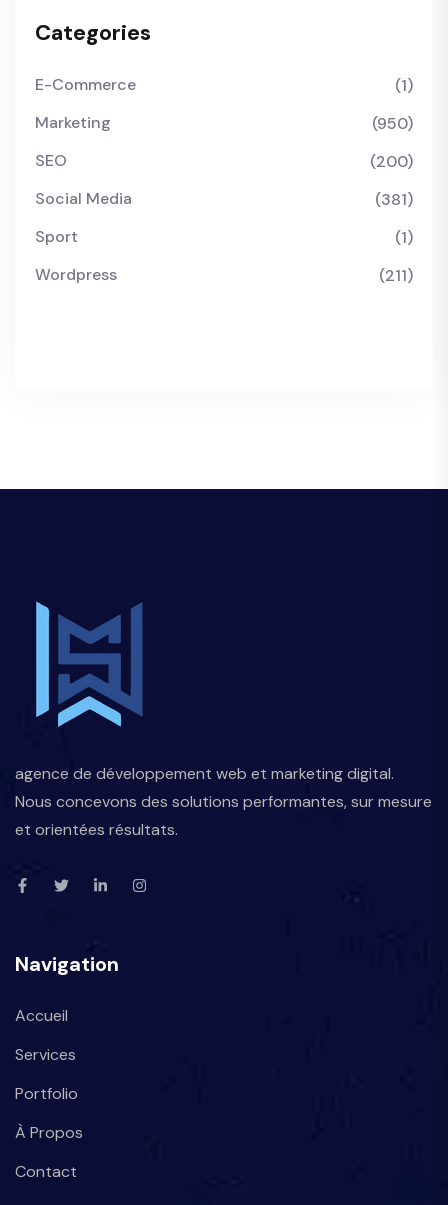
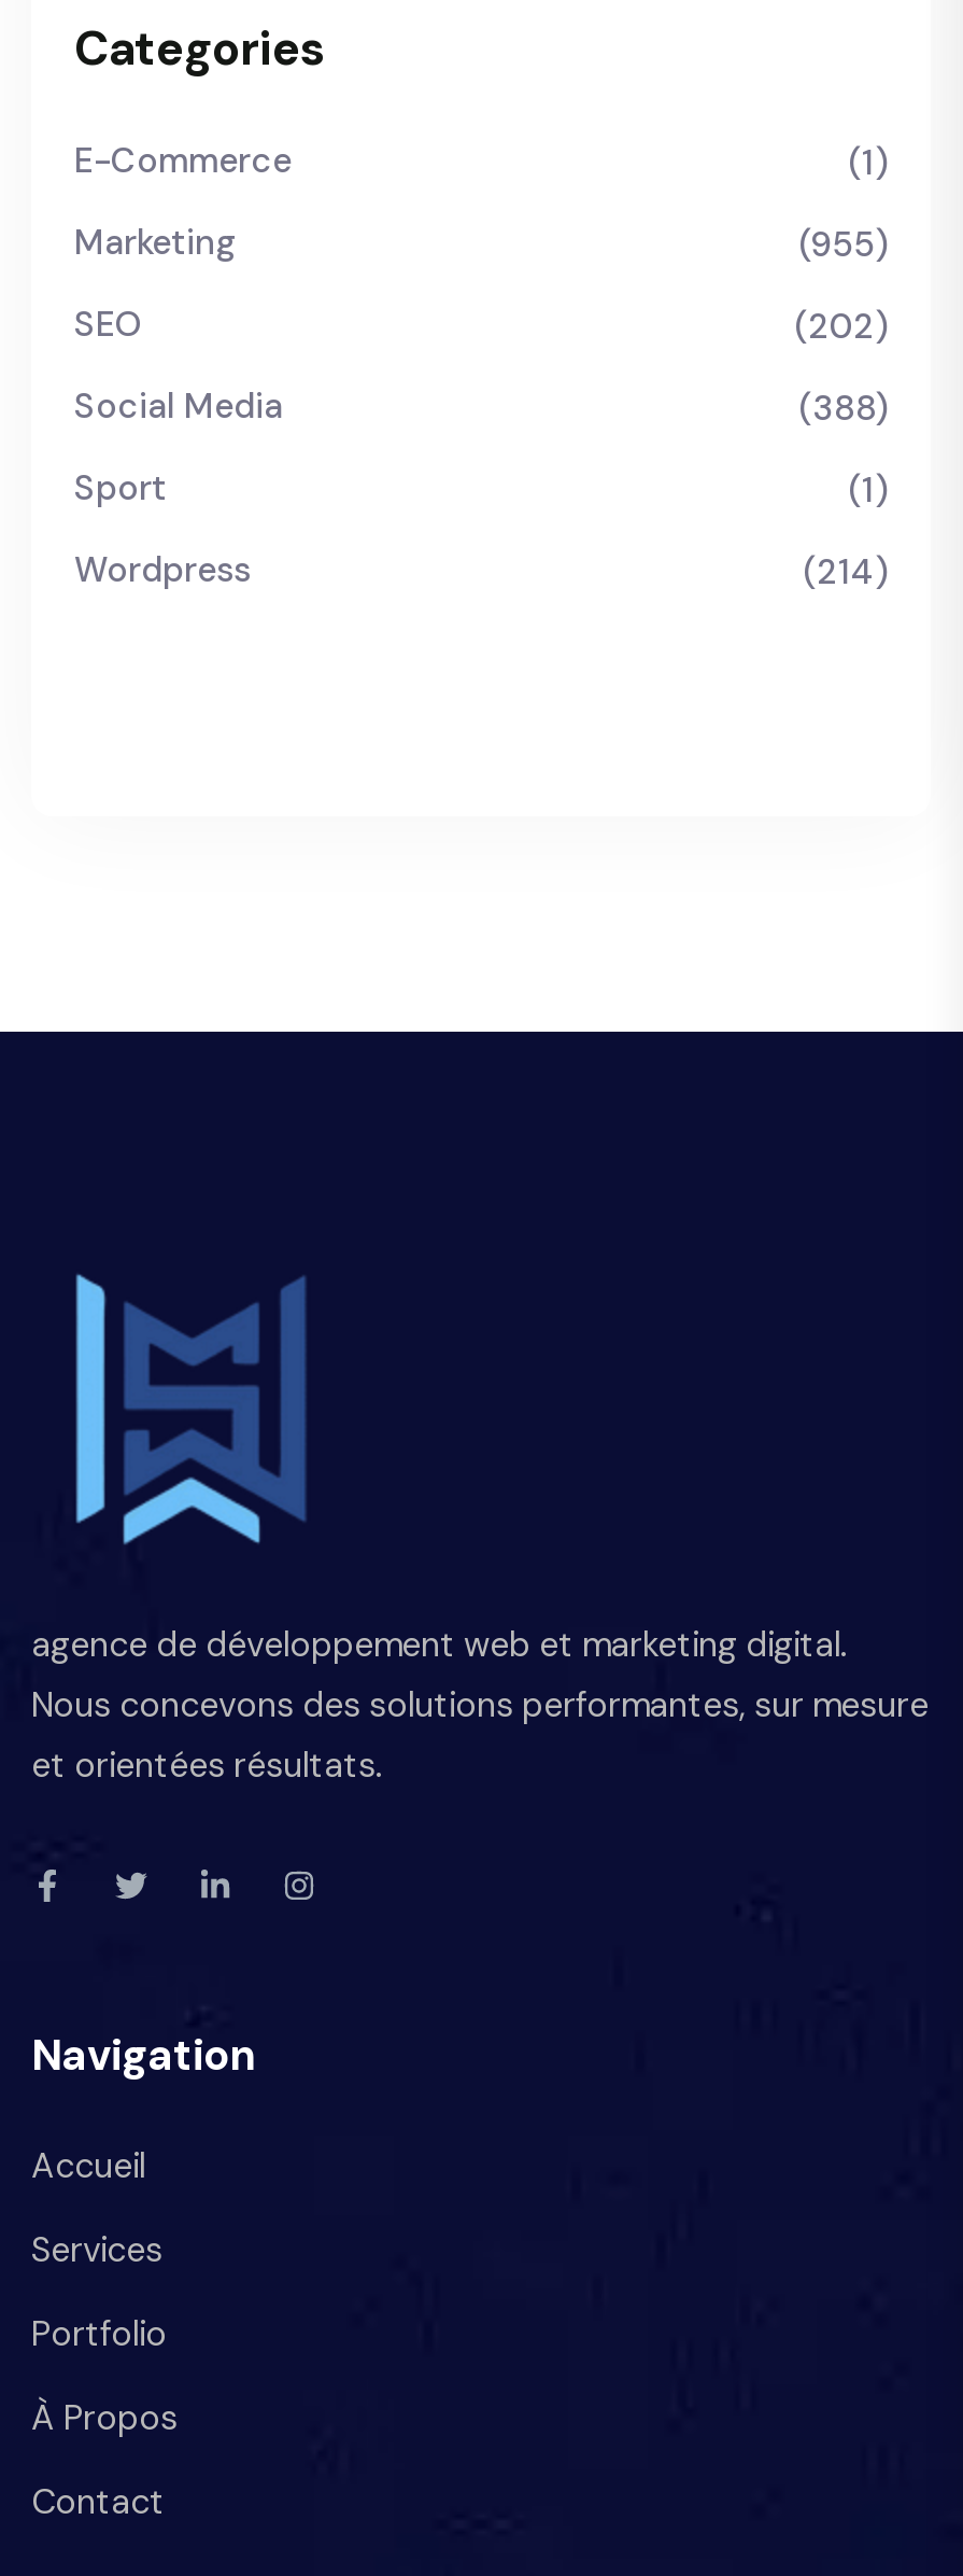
[372,113,413,134] (950) -> [799,222,888,267] (955)
[370,151,413,172] (200) -> [795,304,888,349] (202)
[375,189,413,210] (381) -> [799,386,888,431] (388)
[379,265,413,286] (211) -> [804,549,888,594] (214)

